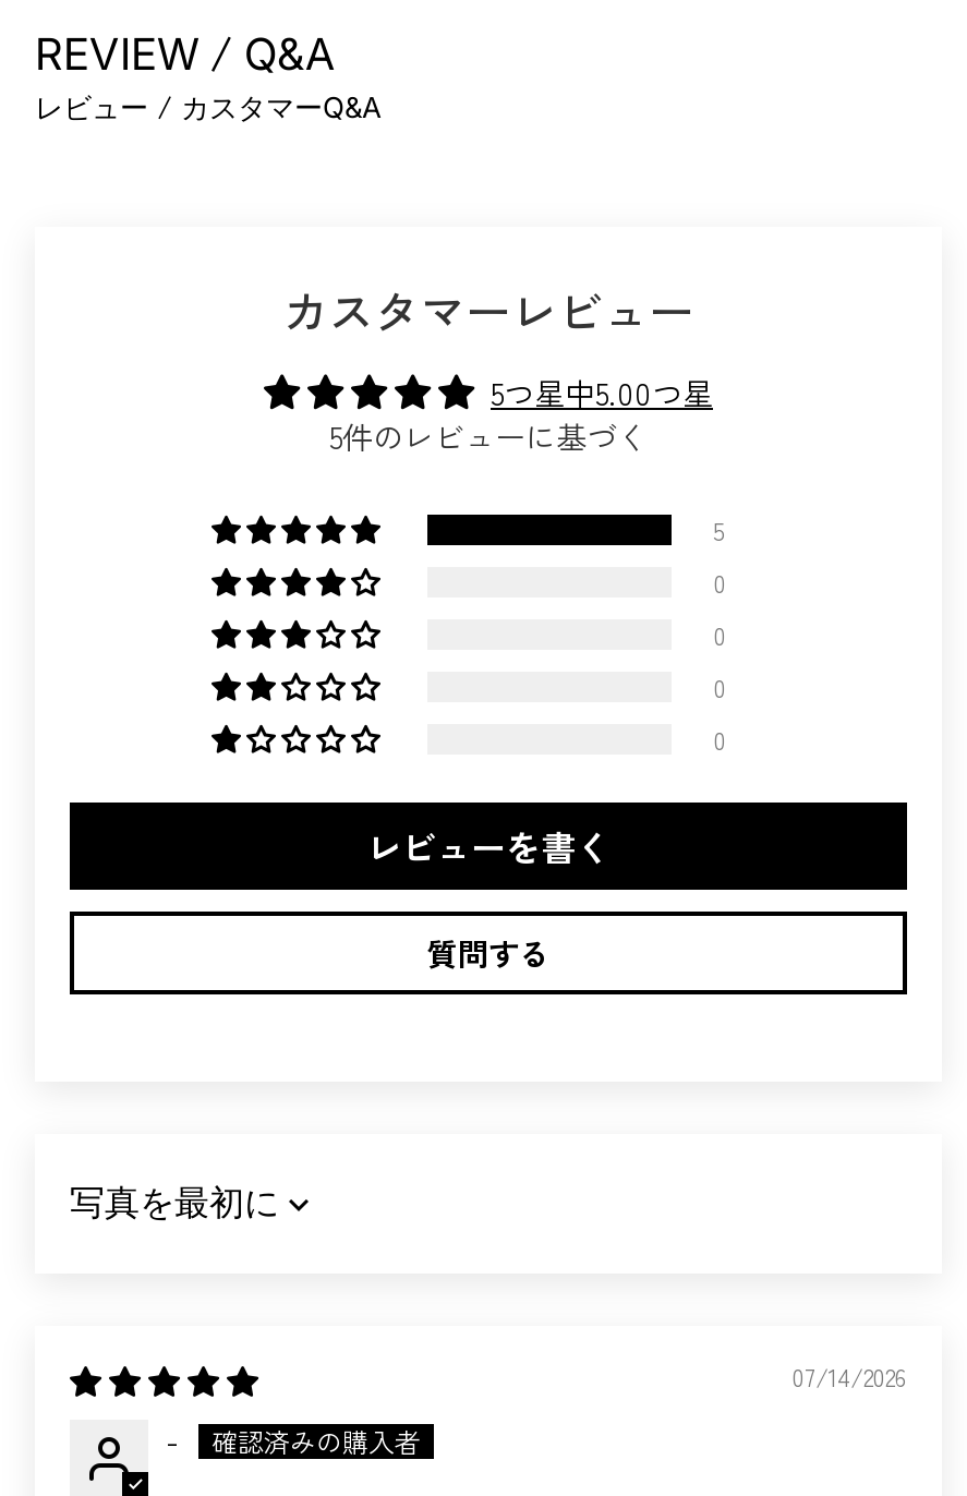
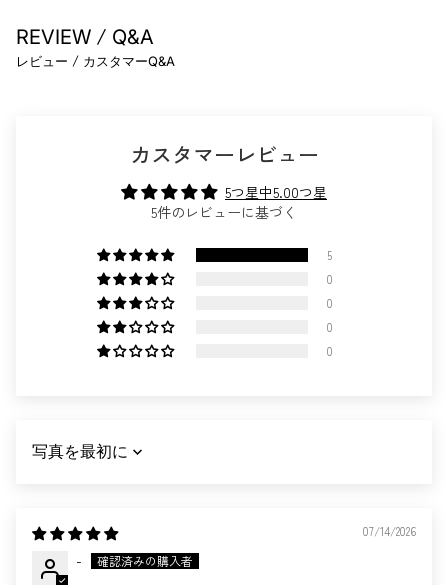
[366,820,611,975] レビューを書く | 質問する -> none

